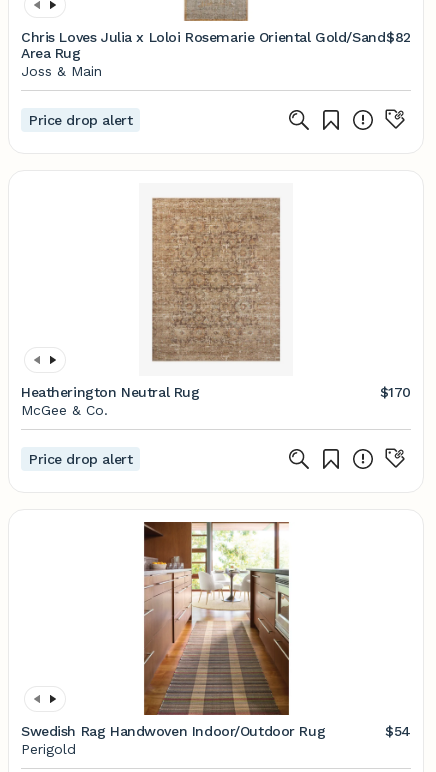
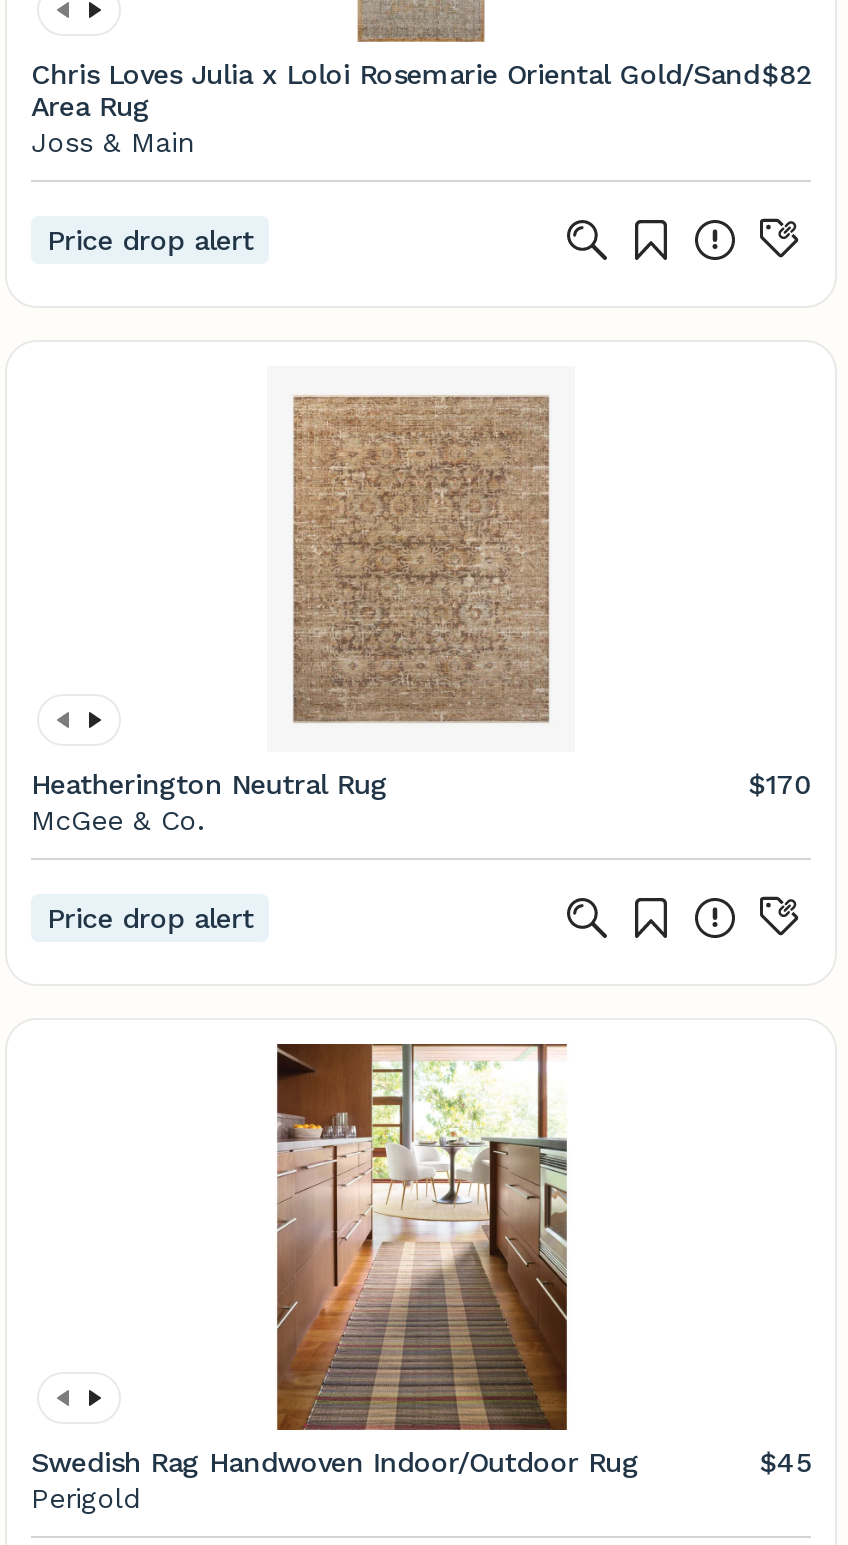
[385,723,411,739] $54 -> [759,1446,811,1478] $45

